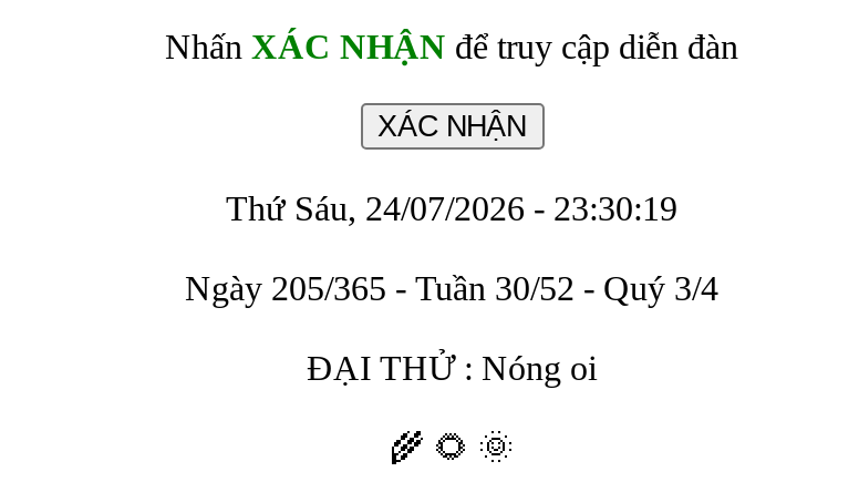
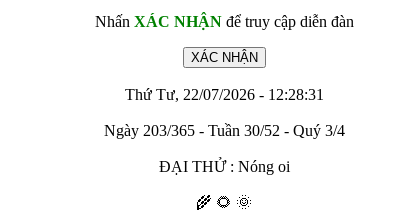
[226,189,677,227] Thứ Sáu, 24/07/2026 - 23:30:19 -> [124,86,323,103] Thứ Tư, 22/07/2026 - 12:28:31
[185,269,718,307] Ngày 205/365 - Tuần 30/52 - Quý 3/4 -> [103,122,344,139] Ngày 203/365 - Tuần 30/52 - Quý 3/4

